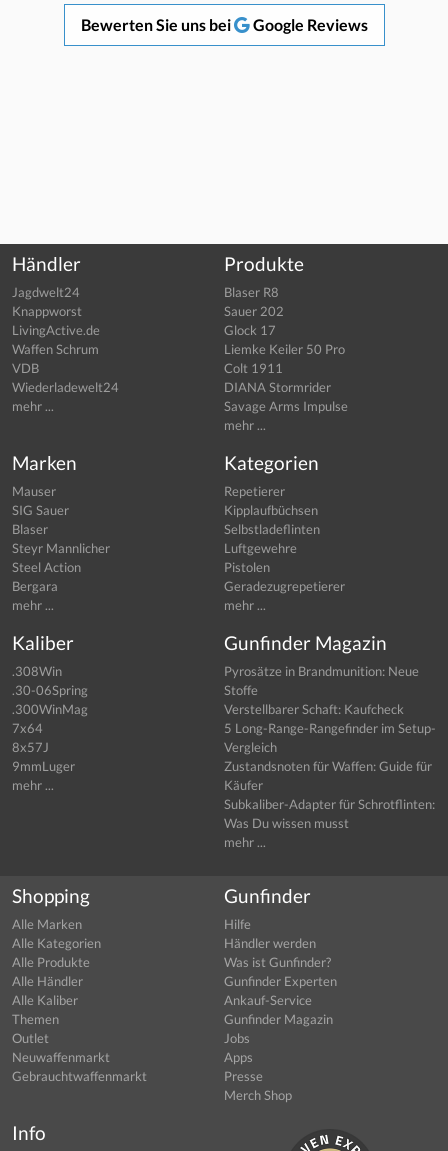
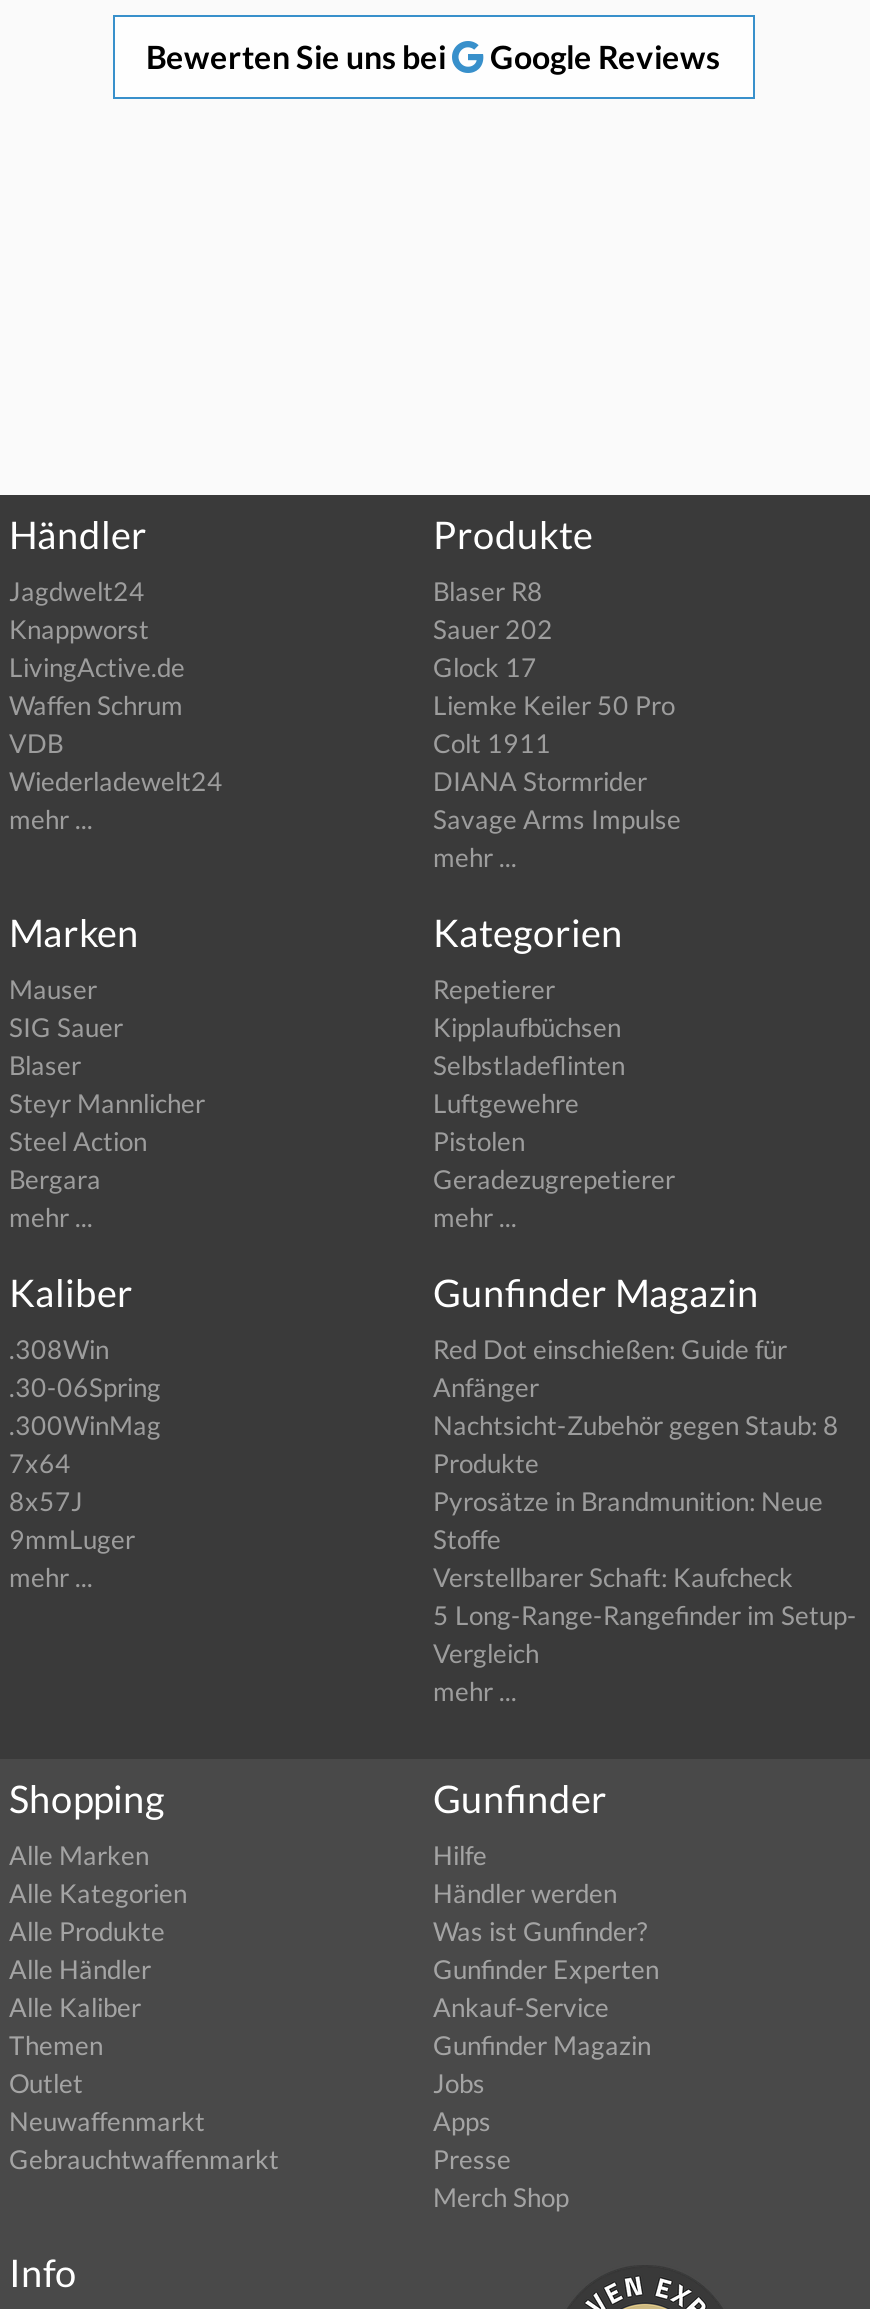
moved [224,663,436,755] -> [433,1486,857,1670]: Pyrosätze in Brandmunition: Neue | Stoffe | Verstellbarer Schaft: Kaufcheck | 5 Long-Range-Rangefinder im Setup- | Vergleich
none -> [433,1334,839,1480] Red Dot einschießen: Guide für | Anfänger | Nachtsicht-Zubehör gegen Staub: 8 | Produkte
[224,758,435,831] Zustandsnoten für Waffen: Guide für | Käufer | Subkaliber-Adapter für Schrotflinten: | Was Du wissen musst -> none

